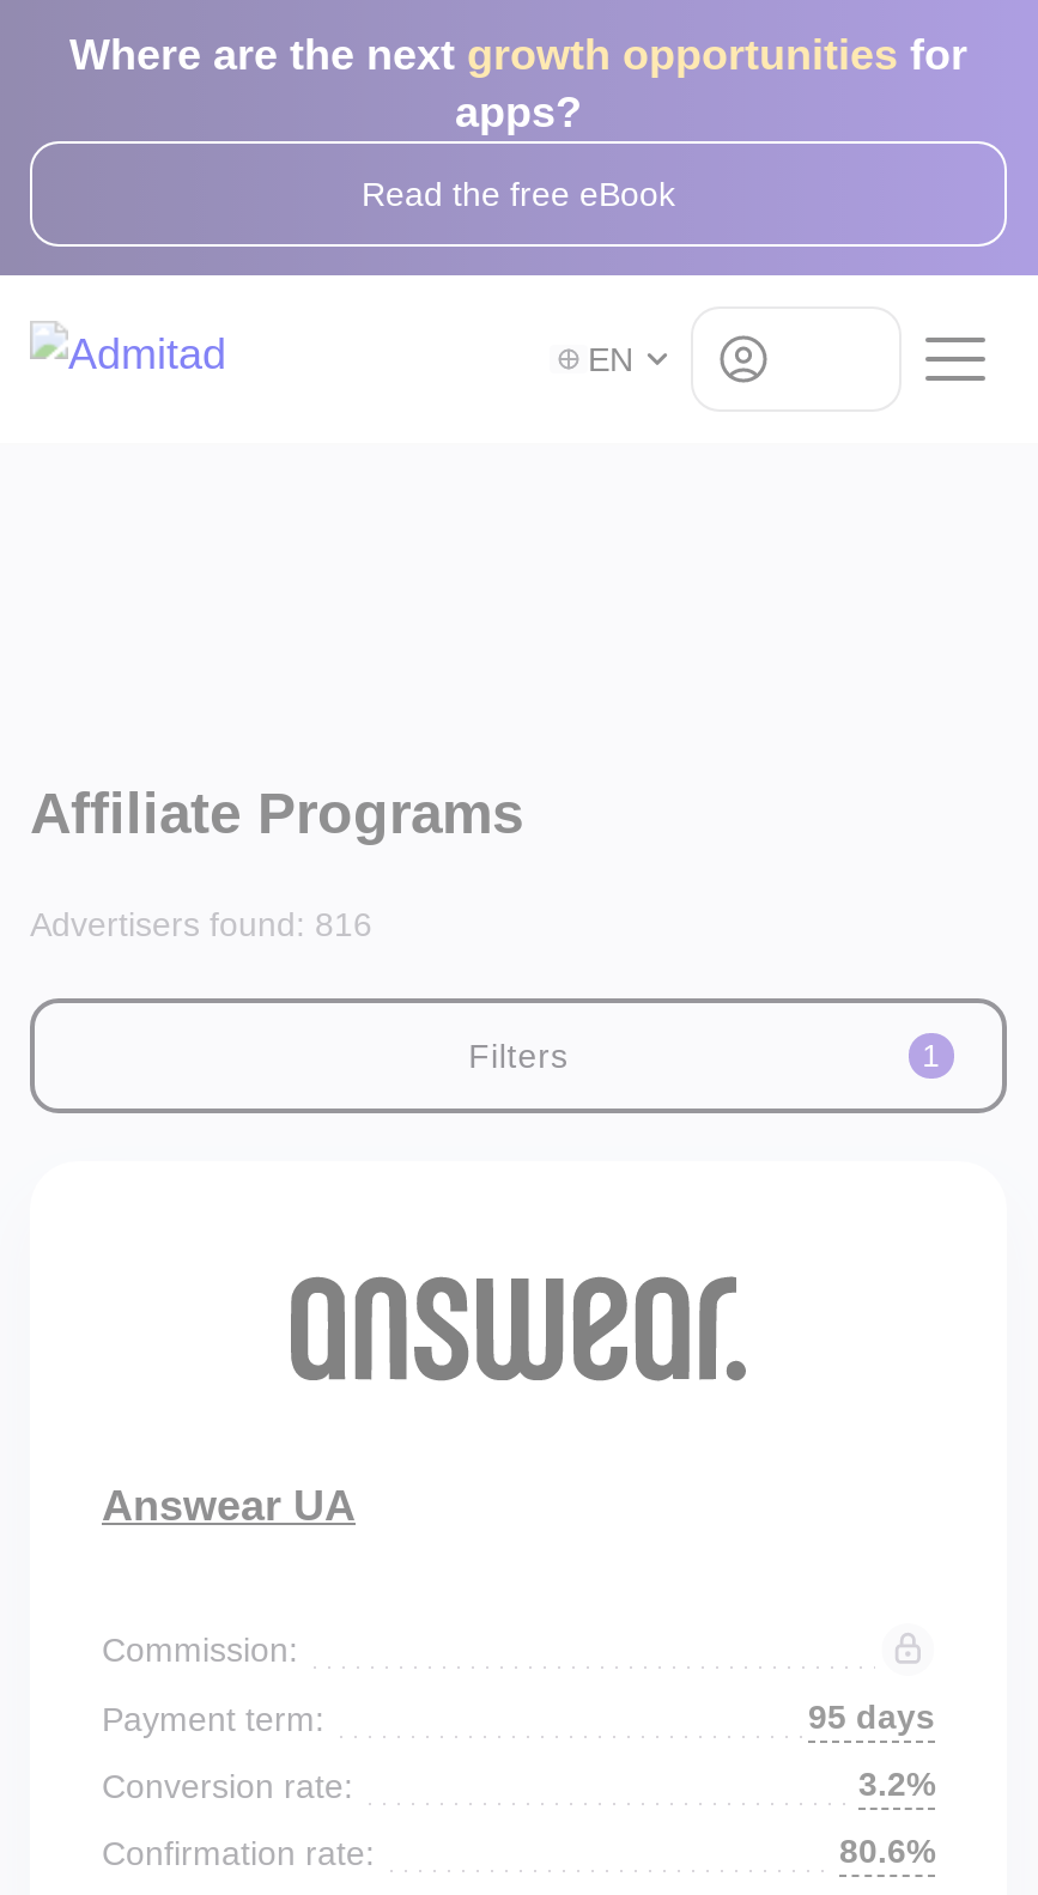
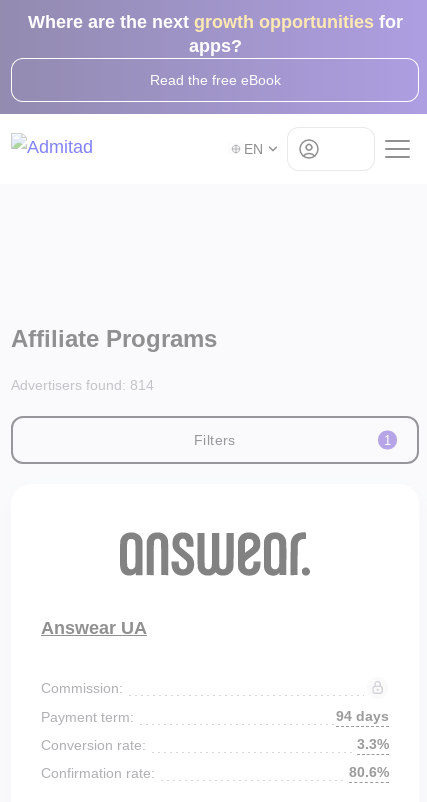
[30,905,372,943] Advertisers found: 816 -> [11,377,154,393] Advertisers found: 814
[808,1697,935,1736] 95 days -> [336,708,389,724] 94 days
[858,1765,935,1803] 3.2% -> [357,736,389,752] 3.3%

